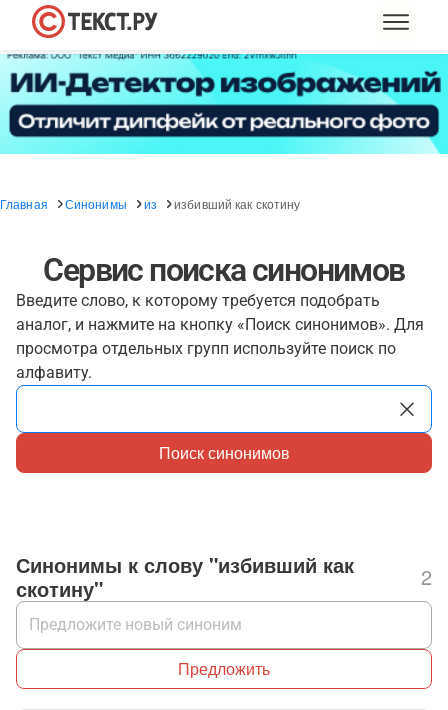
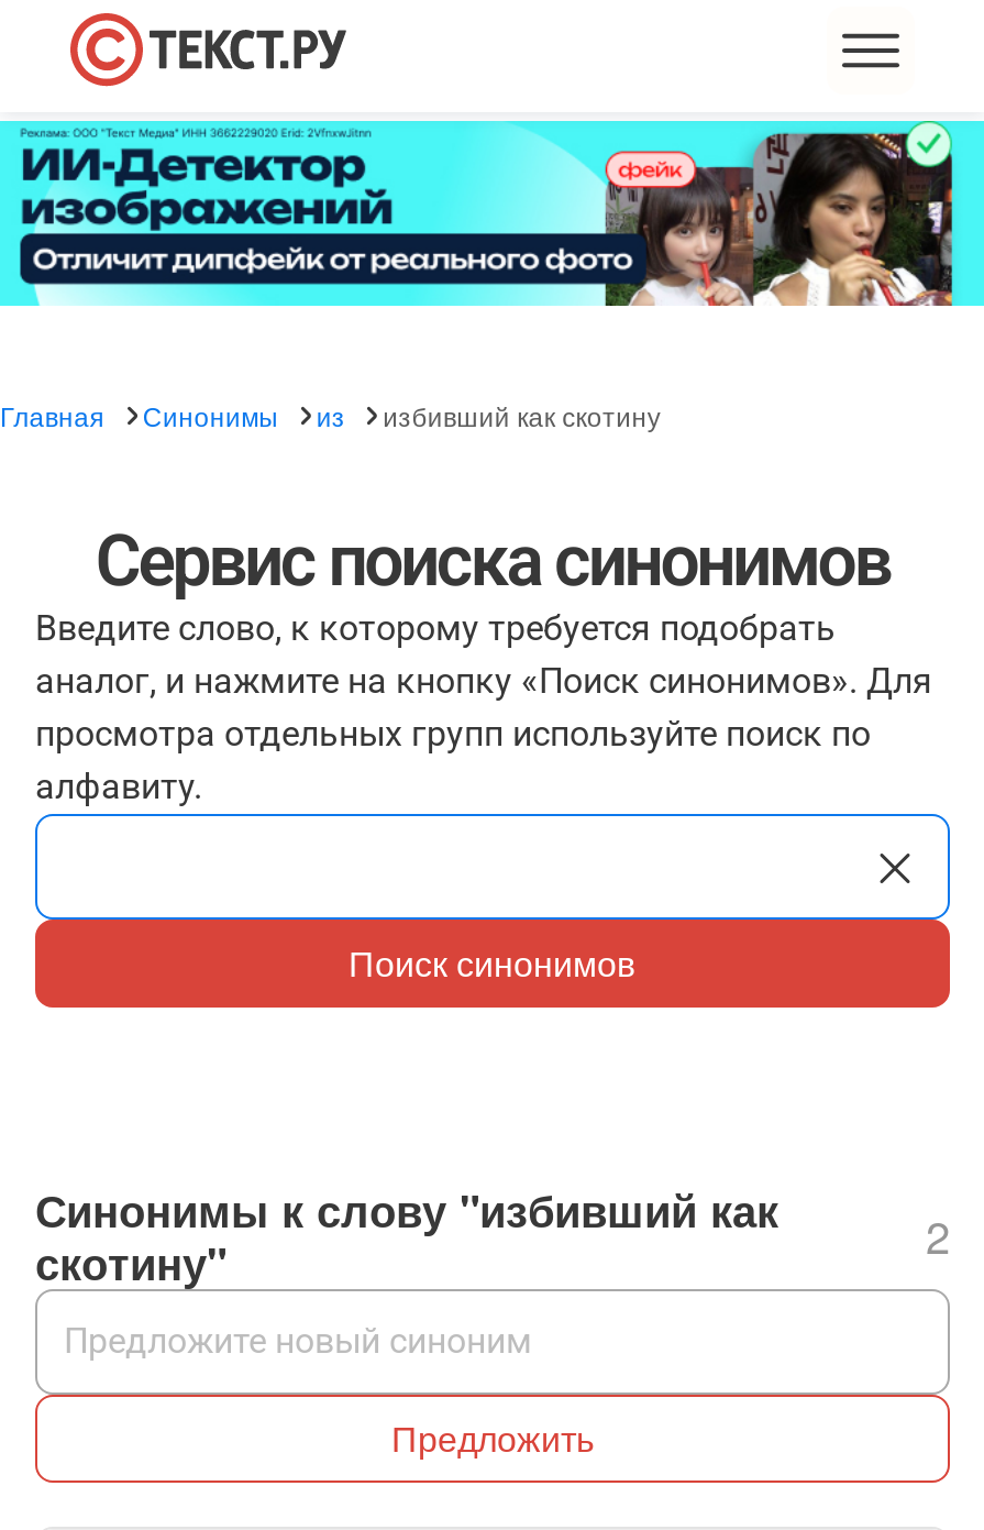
[3,53,442,155] [image] -> [7,119,965,308] [image]

